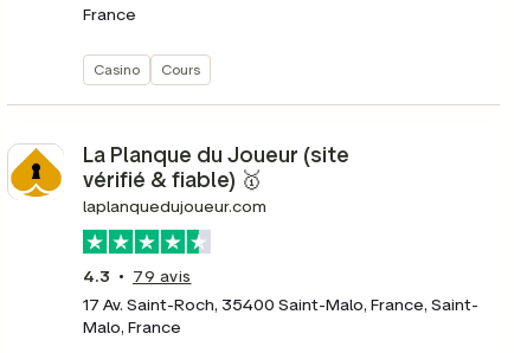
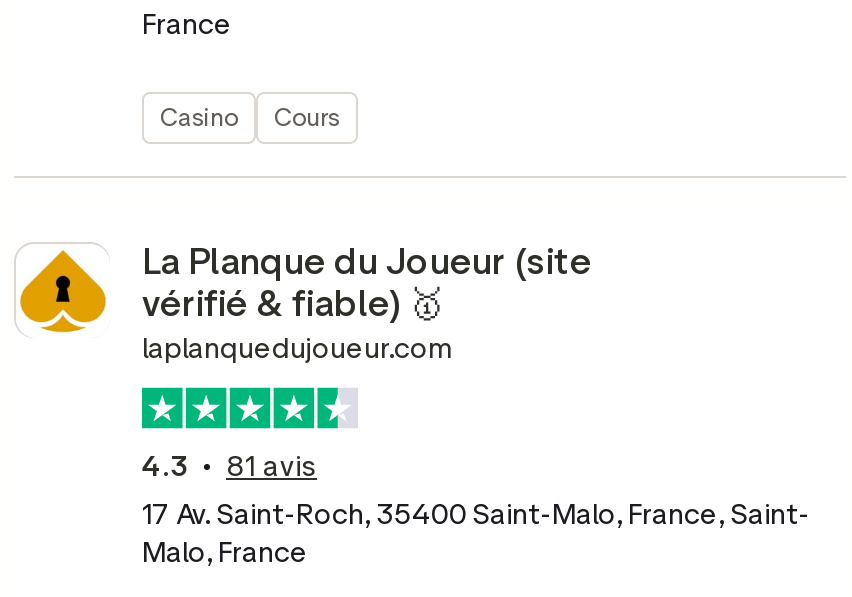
[83,267,191,287] 4.3 79 avis -> [142,450,317,484] 4.3 81 avis

